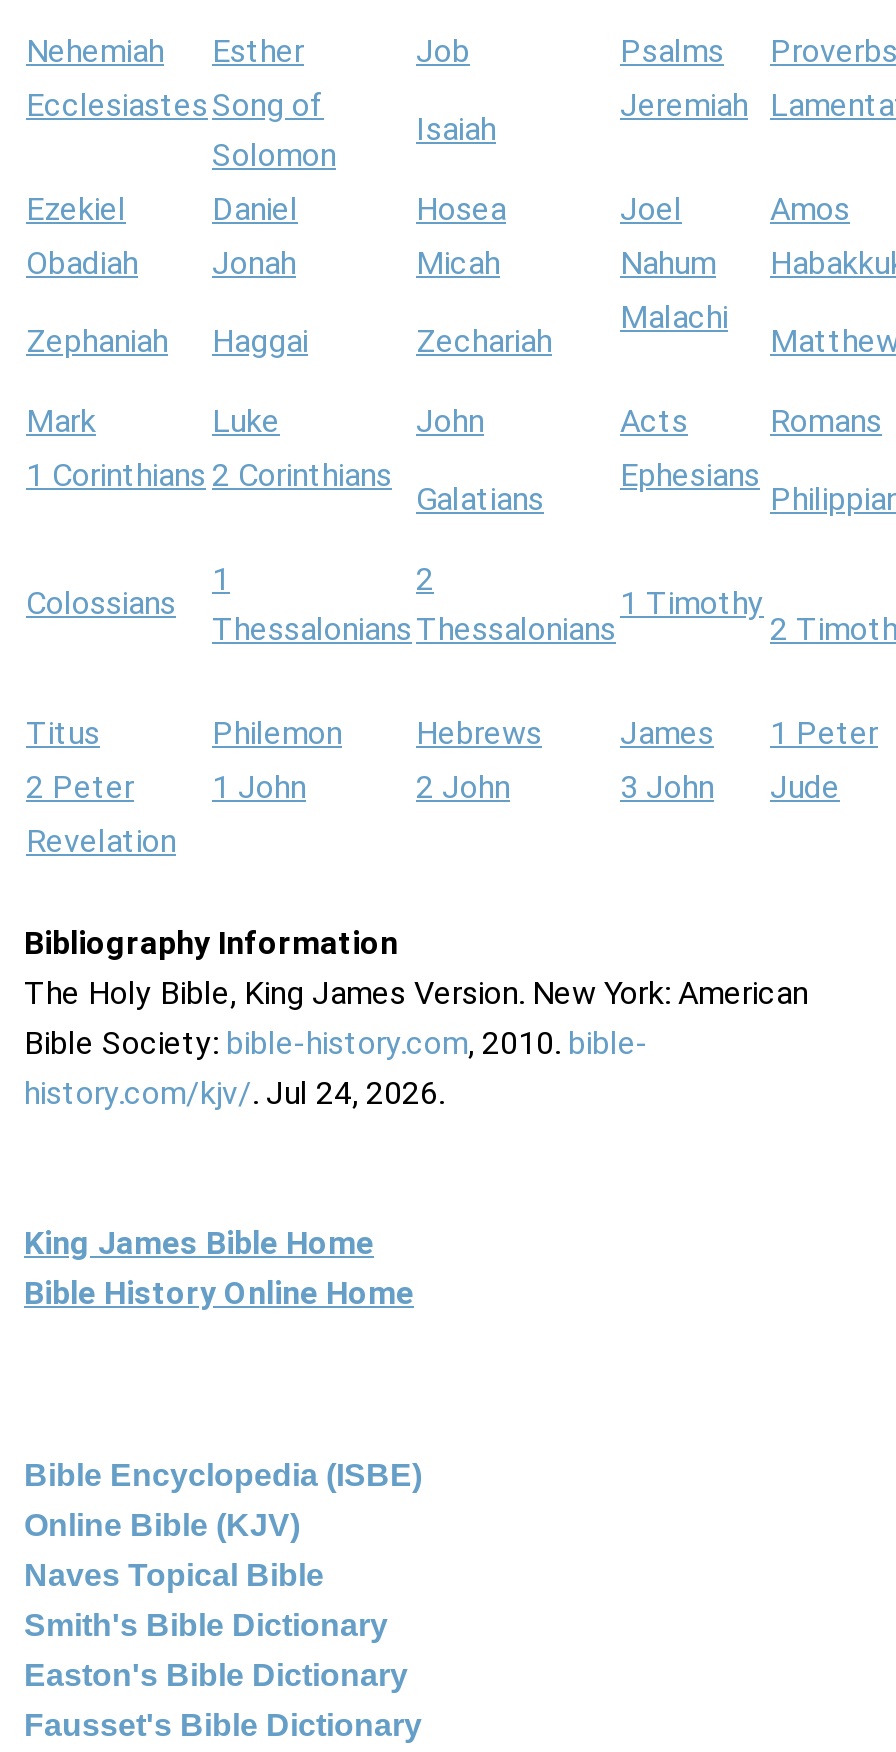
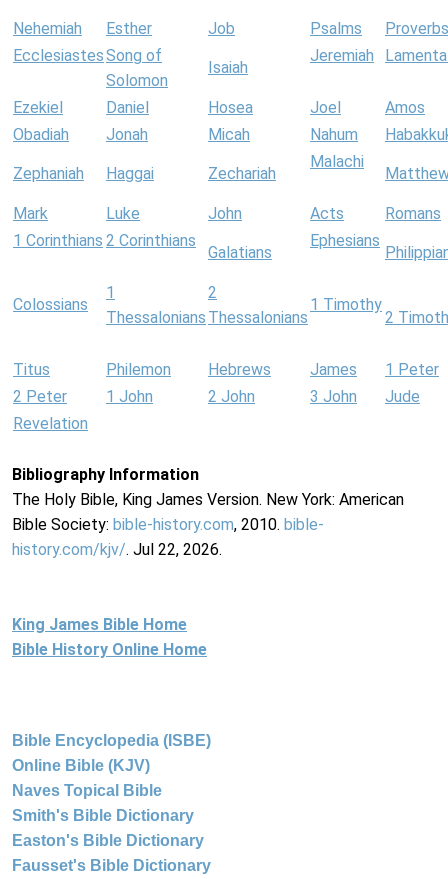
[24,1075,444,1113] history.com/kjv/. Jul 24, 2026. -> [12,540,222,559] history.com/kjv/. Jul 22, 2026.

